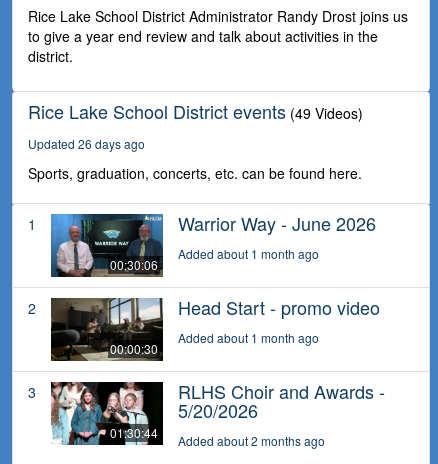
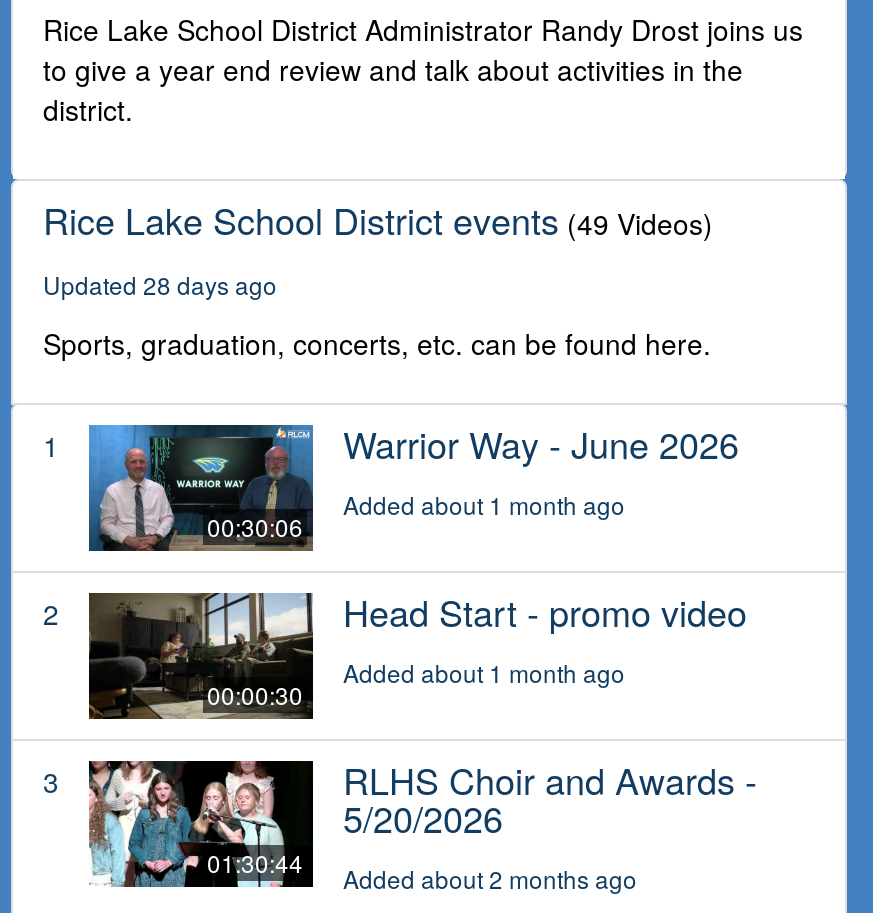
[28,135,145,152] Updated 26 days ago -> [43,267,277,301] Updated 28 days ago

